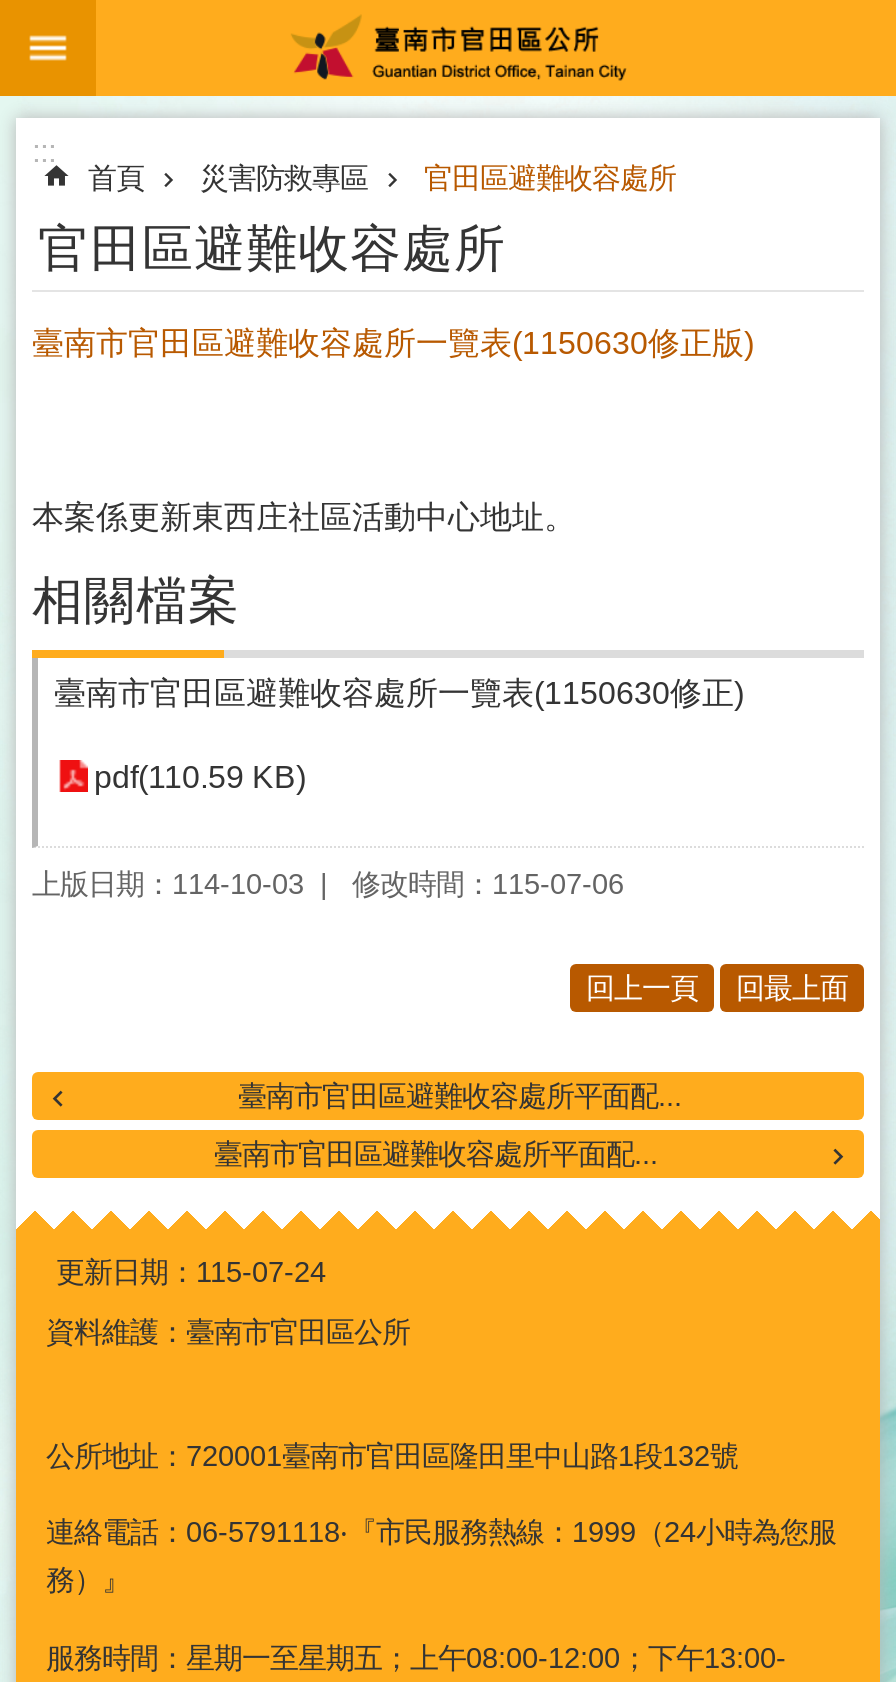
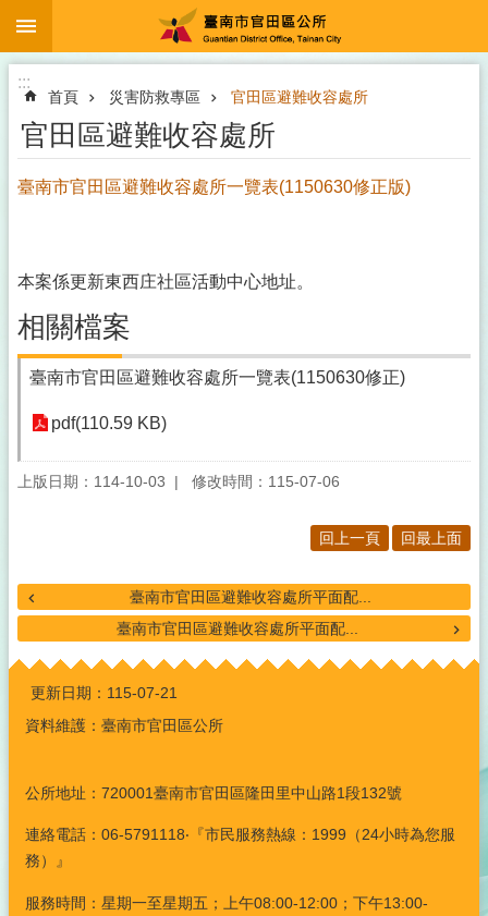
[56,1255,326,1287] 更新日期：115-07-24 -> [30,684,178,701] 更新日期：115-07-21

